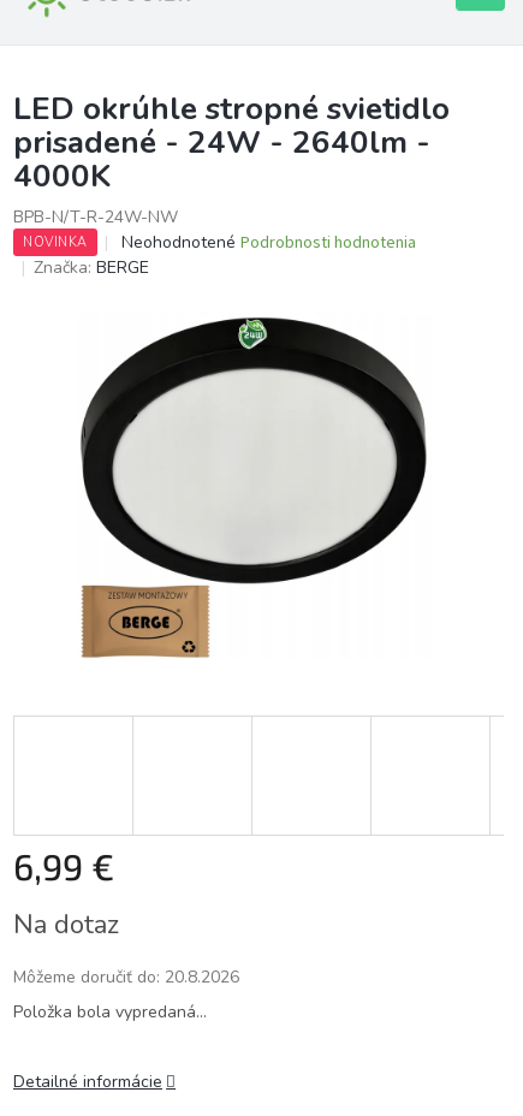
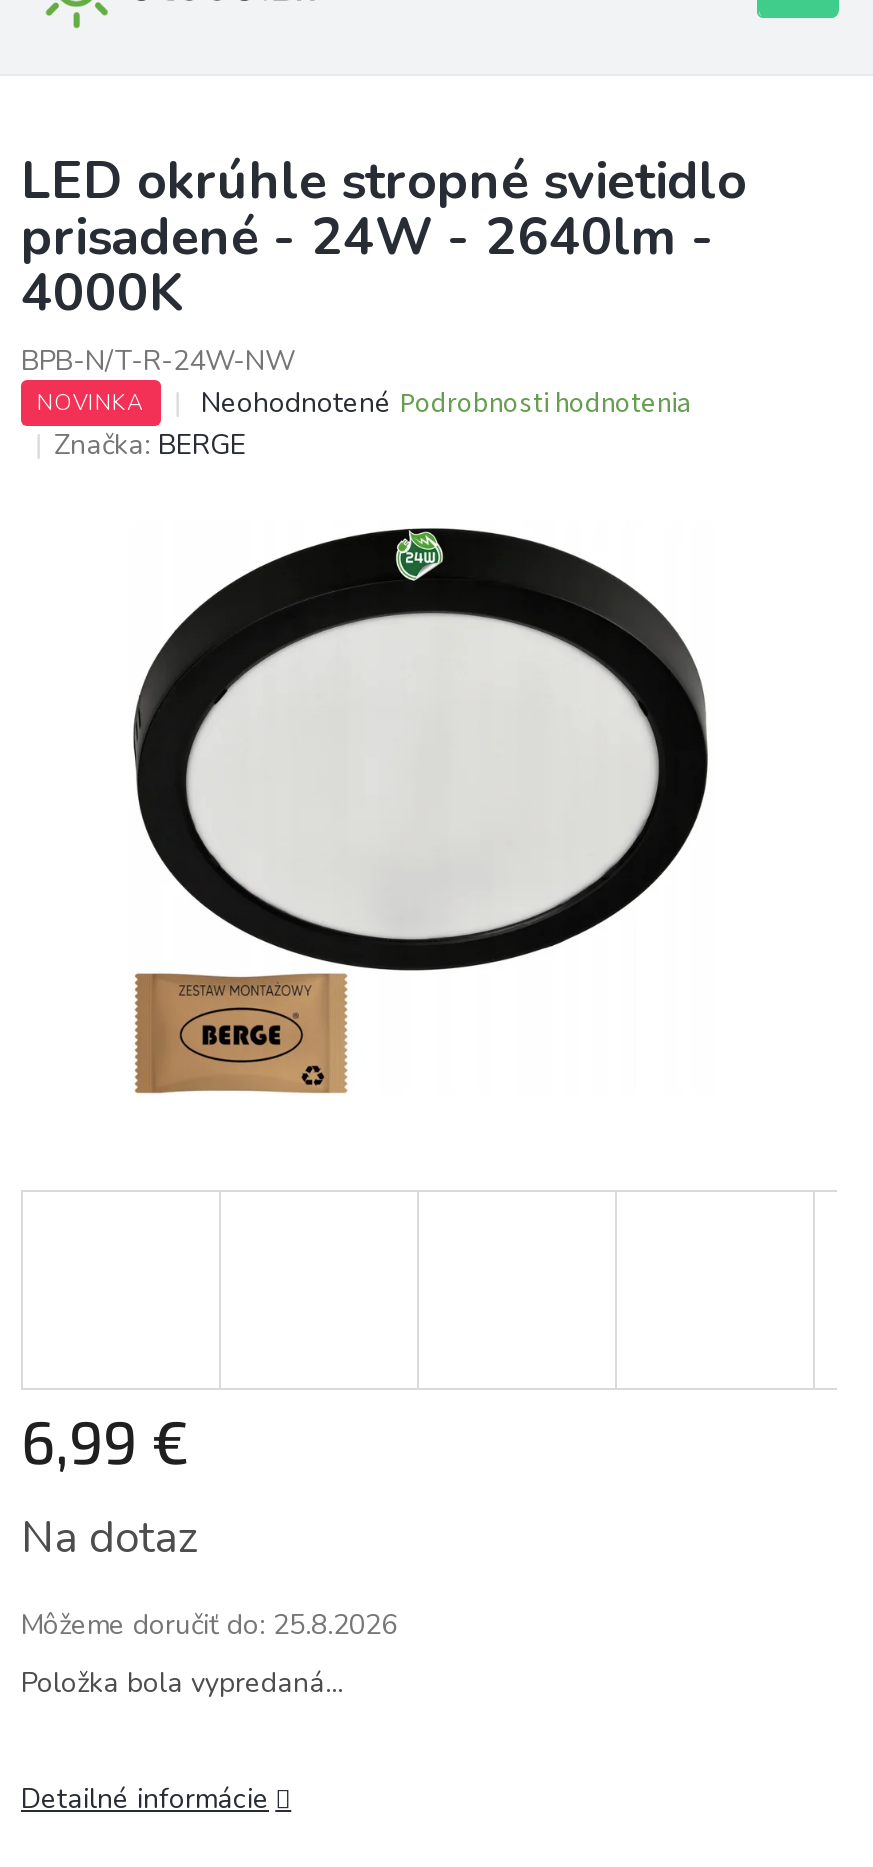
[13,966,239,989] Môžeme doručiť do: 20.8.2026 -> [21,1606,397,1644] Môžeme doručiť do: 25.8.2026

